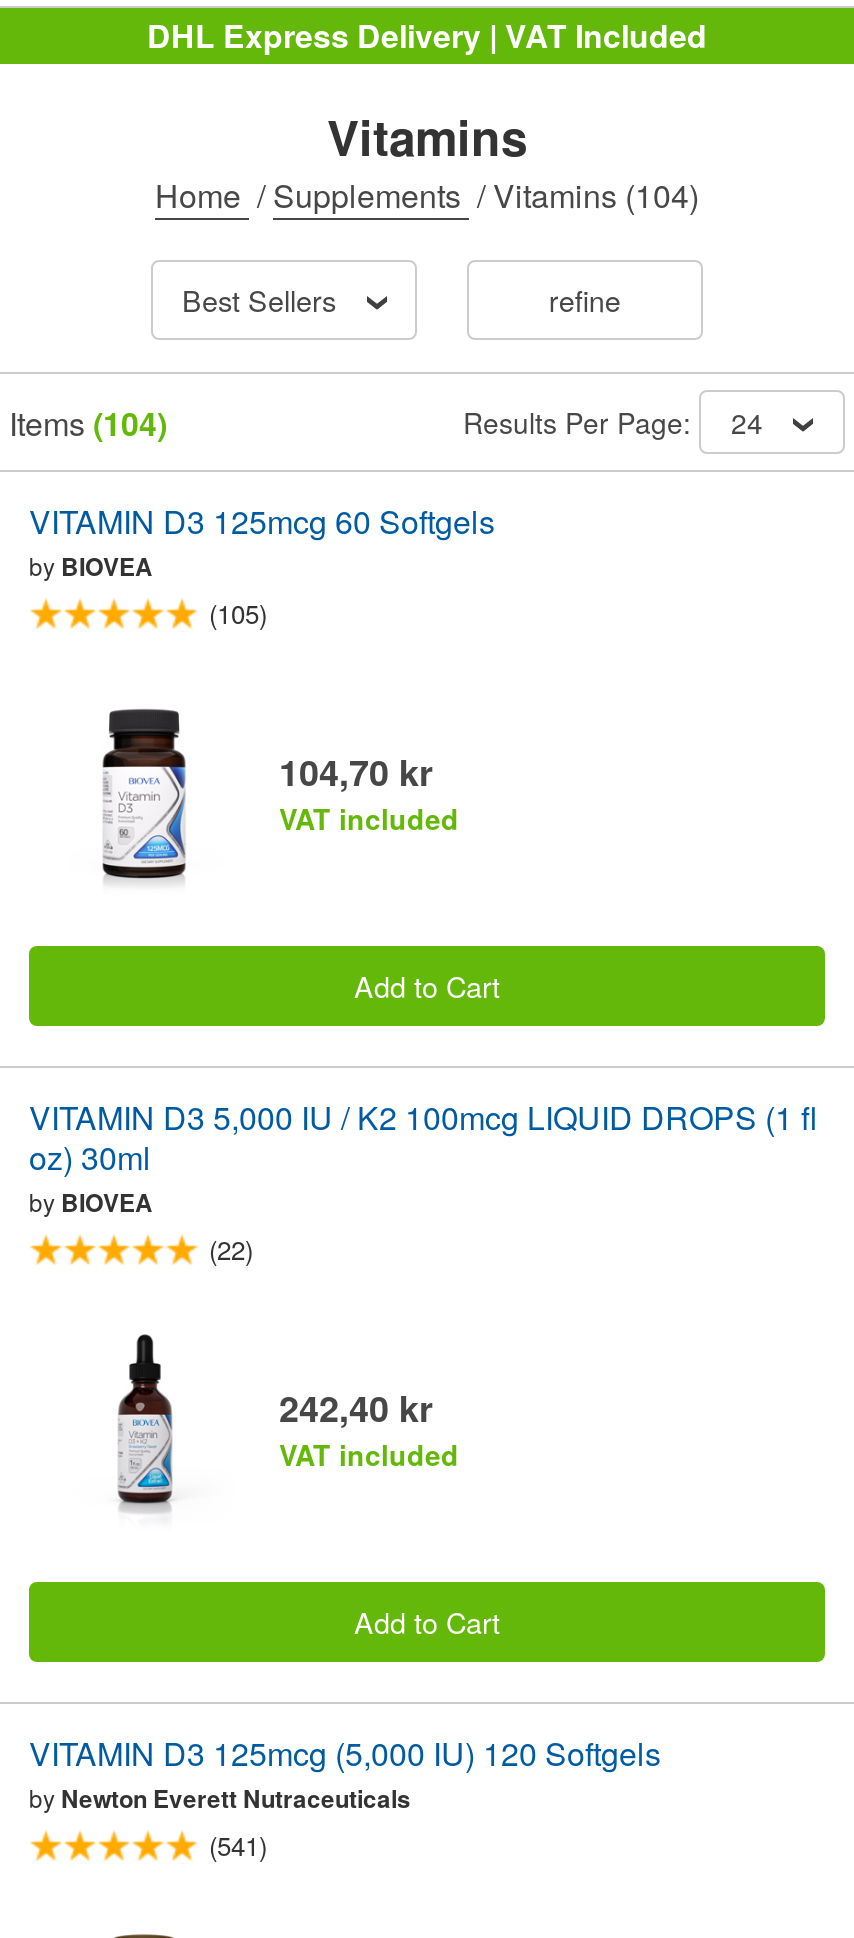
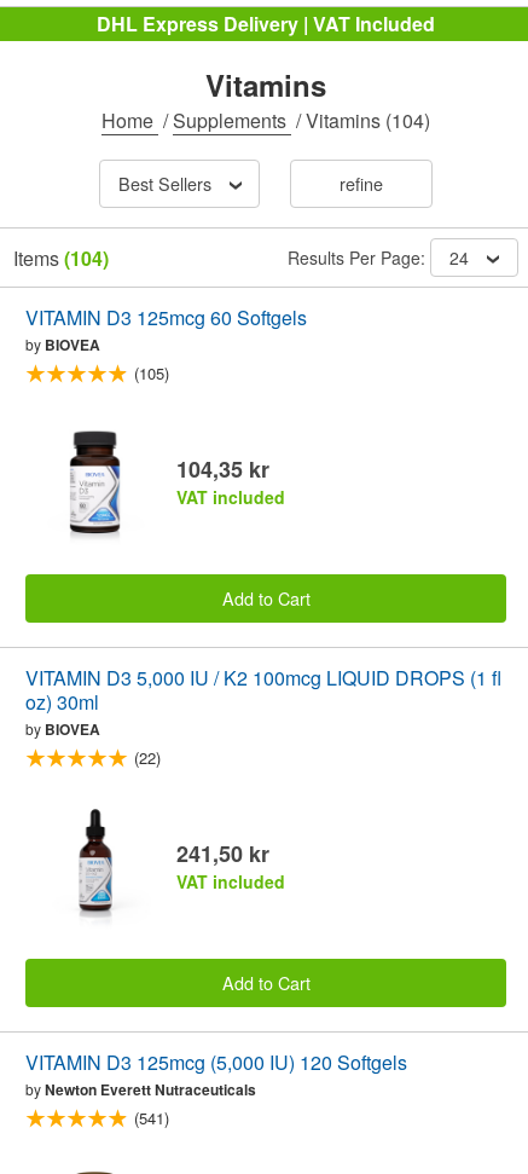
[279,745,433,797] 104,70 kr -> [176,453,269,484] 104,35 kr
[279,1381,433,1433] 242,40 kr -> [176,837,269,869] 241,50 kr

